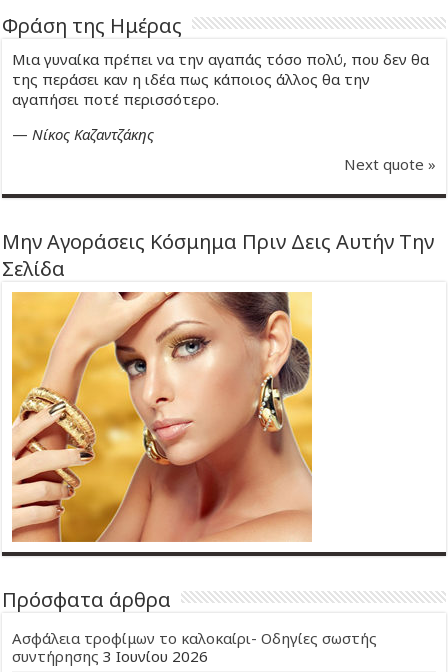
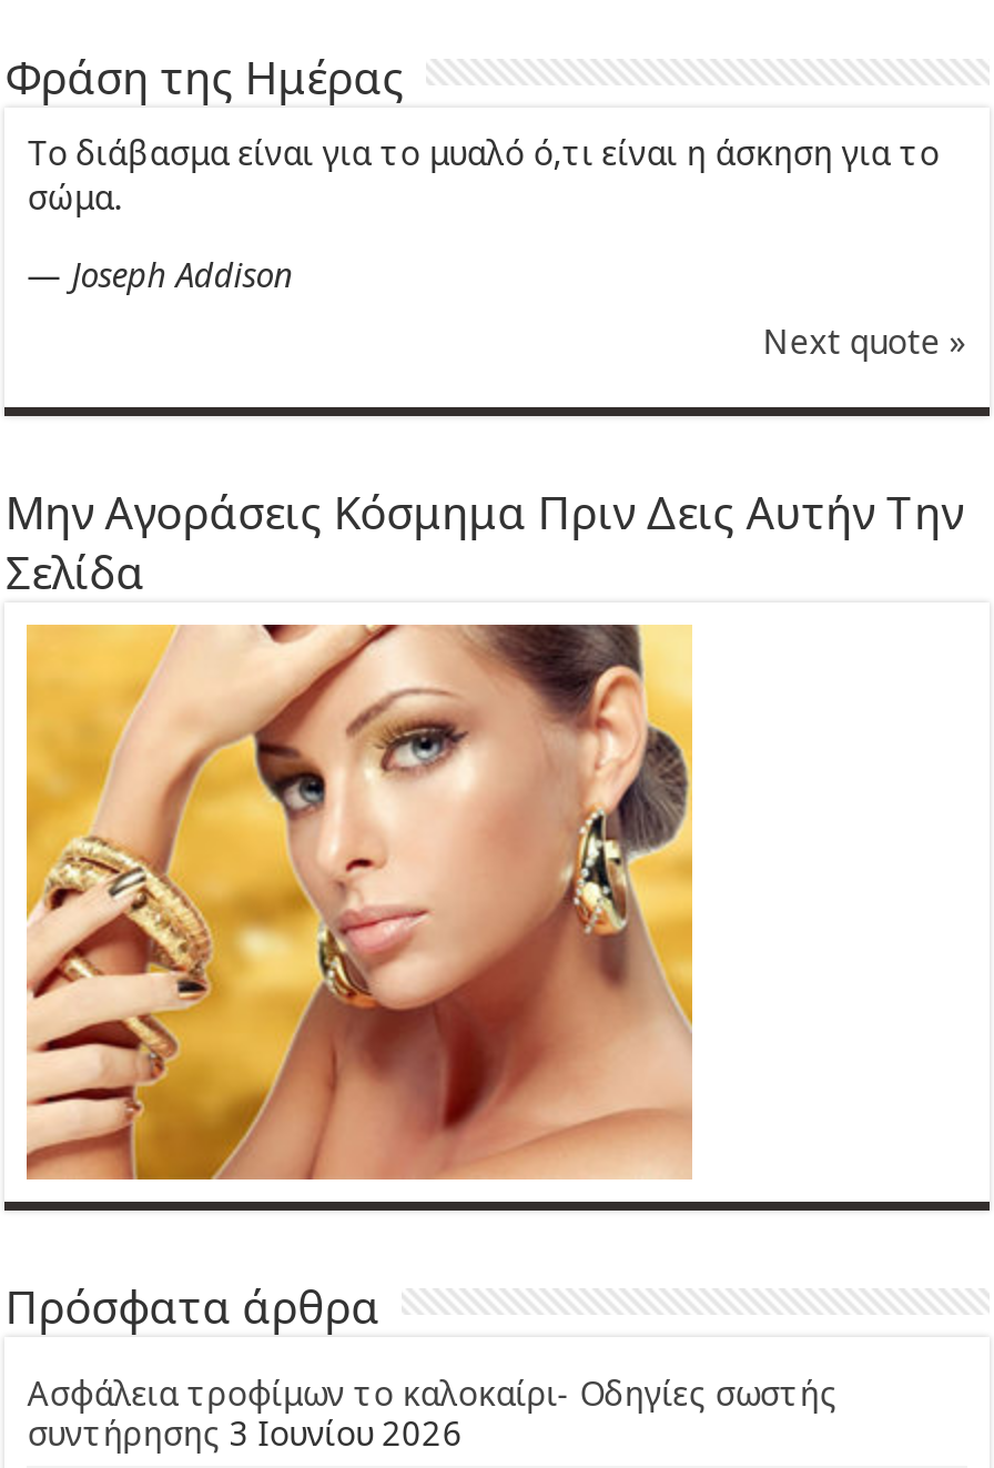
[12,49,429,109] Μια γυναίκα πρέπει να την αγαπάς τόσο πολύ, που δεν θα | της περάσει καν η ιδέα πως κάποιος άλλος θα την | αγαπήσει ποτέ περισσότερο. -> [27,129,939,218] Το διάβασμα είναι για το μυαλό ό,τι είναι η άσκηση για το | σώμα.
[12,124,154,144] — Νίκος Καζαντζάκης -> [27,251,293,296] — Joseph Addison

